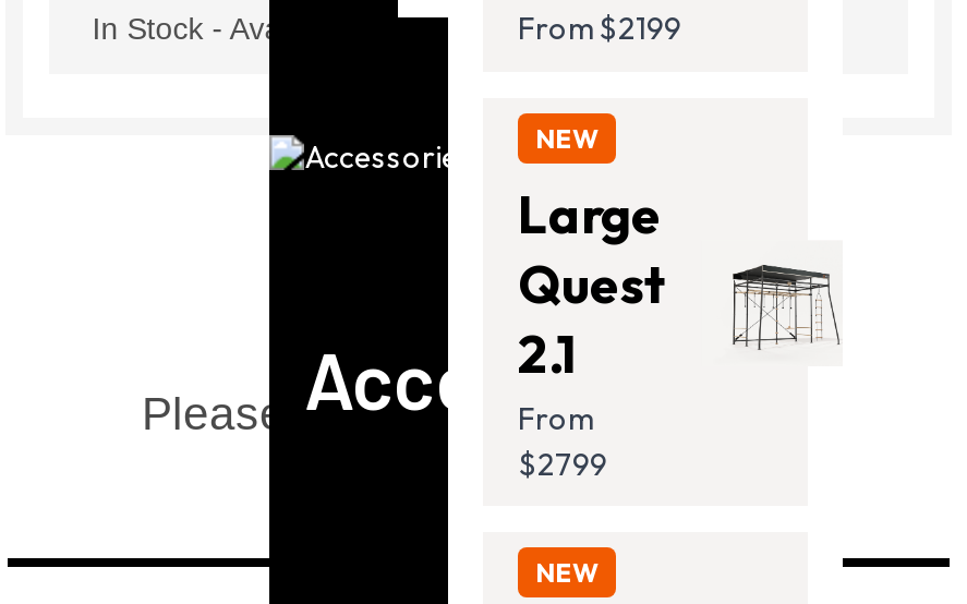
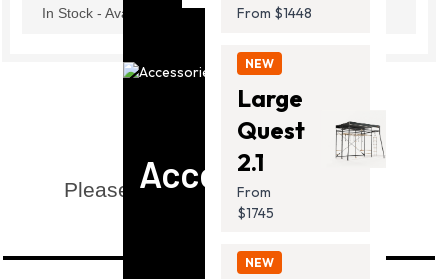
[518,9,681,48] From $2199 -> [237,4,312,22] From $1448
[518,445,607,485] $2799 -> [237,204,274,222] $1745

